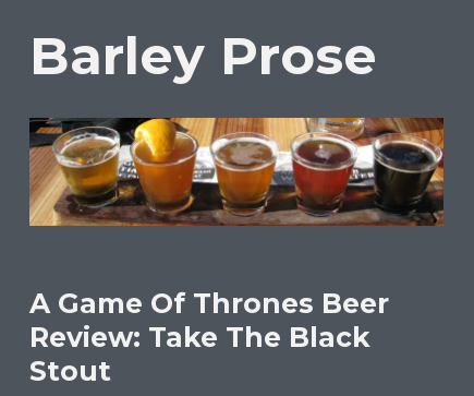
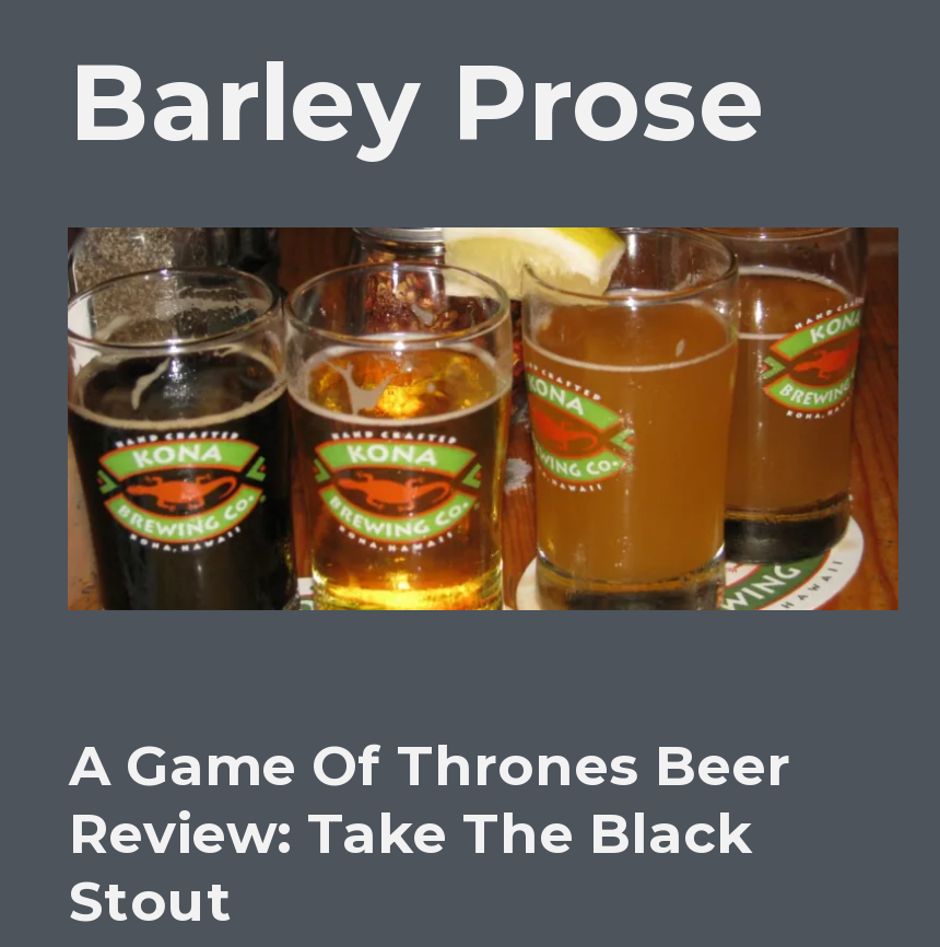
[29,117,443,227] [image] -> [66,225,898,612] [image]

